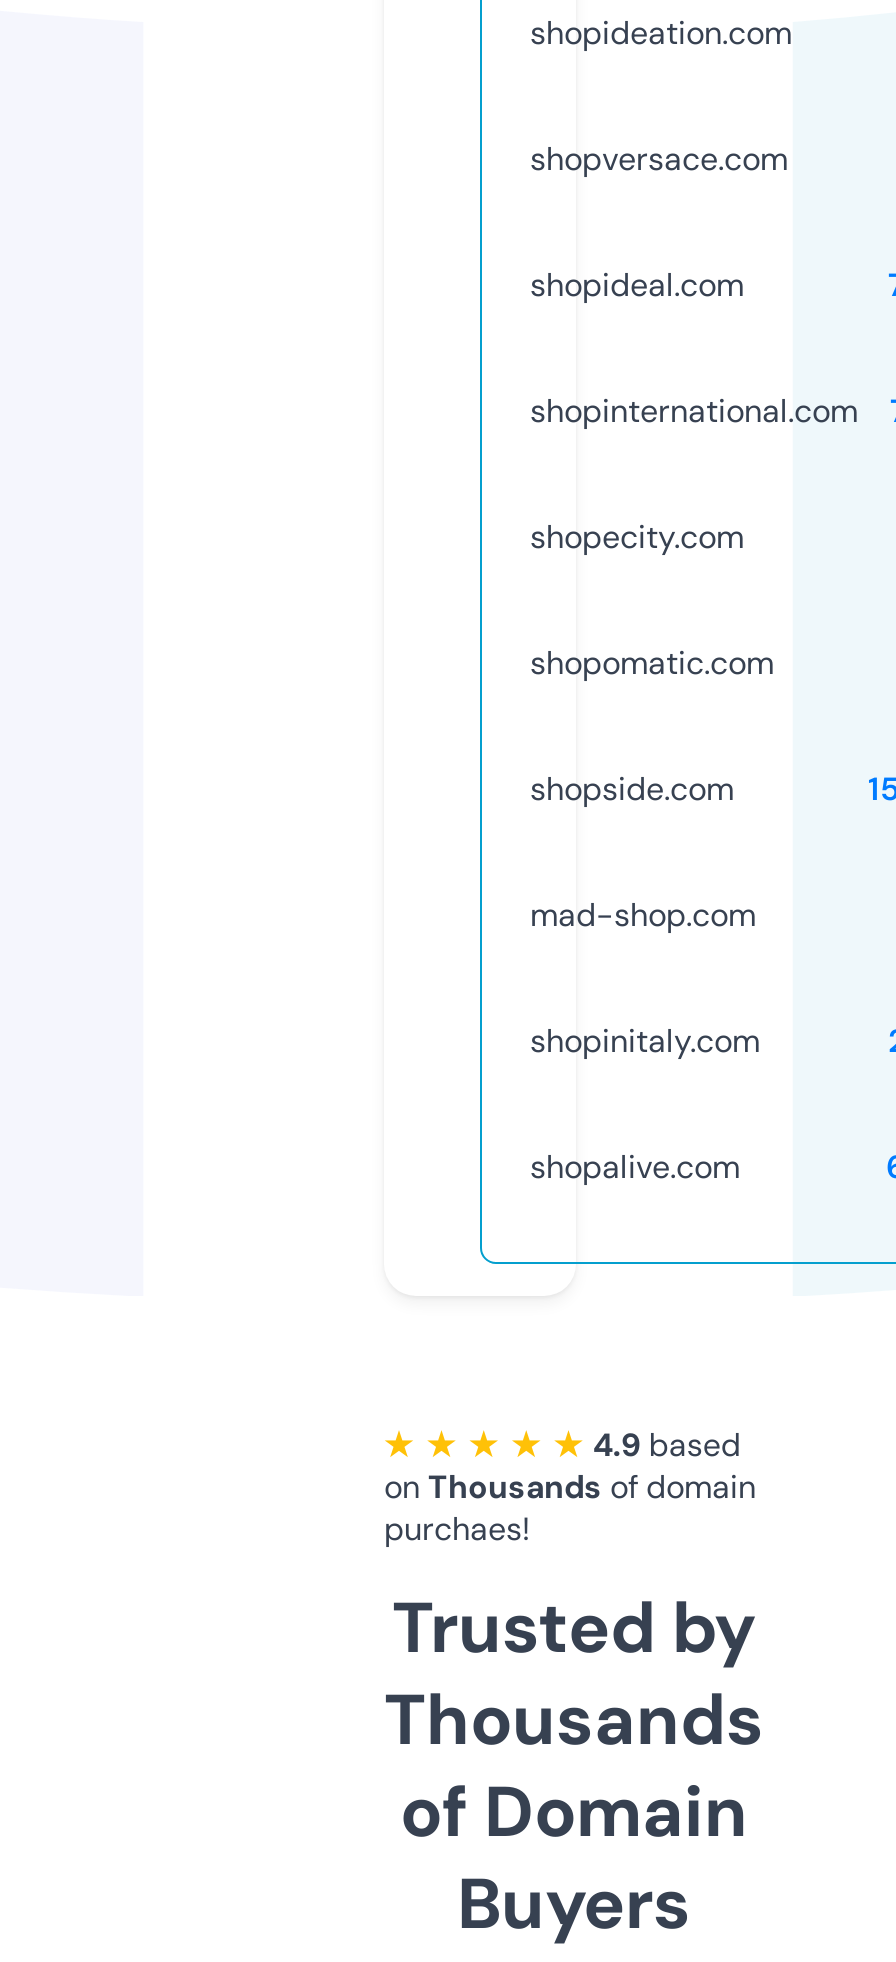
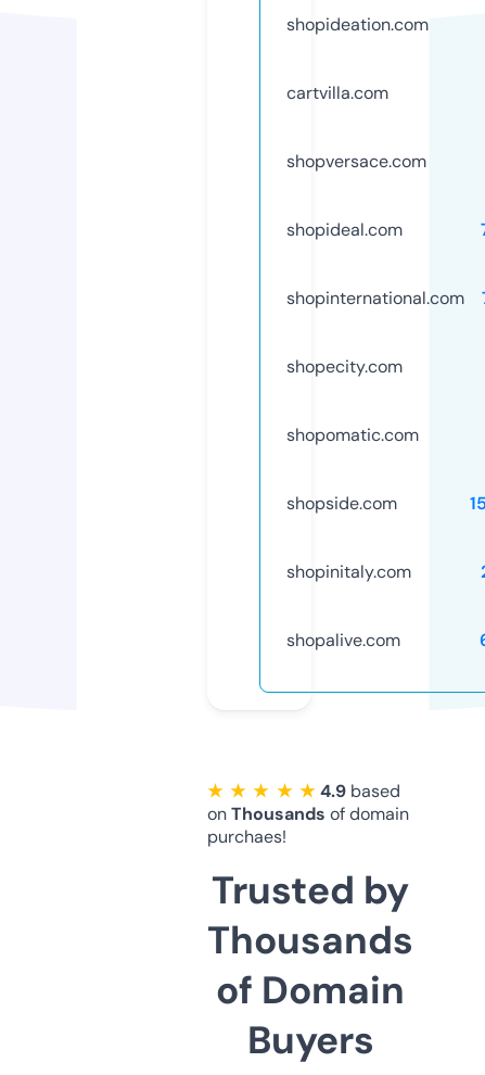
none -> [286,81,388,104] cartvilla.com
moved [530,138,858,810] -> [286,150,464,514]: shopversace.com | shopideal.com | shopinternational.com | shopecity.com | shopomatic.com | shopside.com
[530,894,756,936] mad-shop.com -> none

